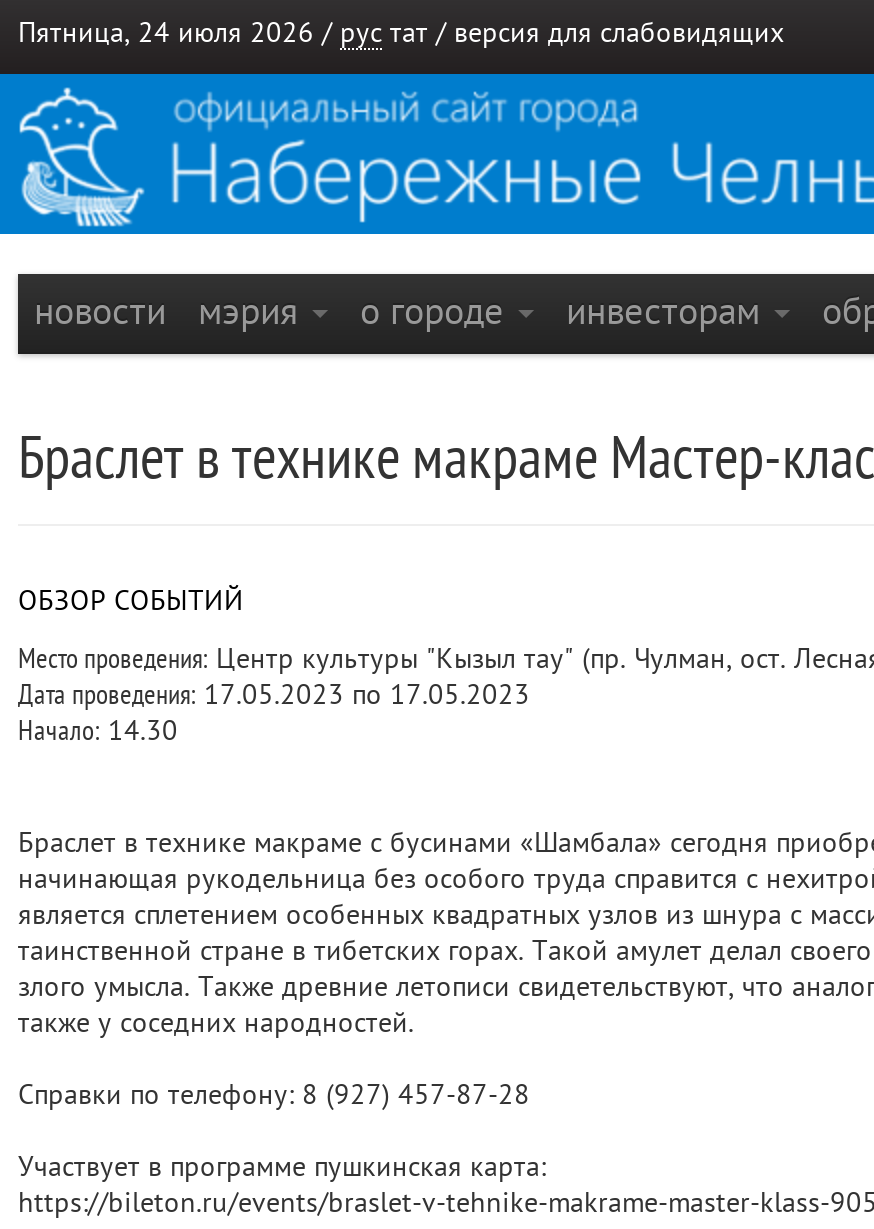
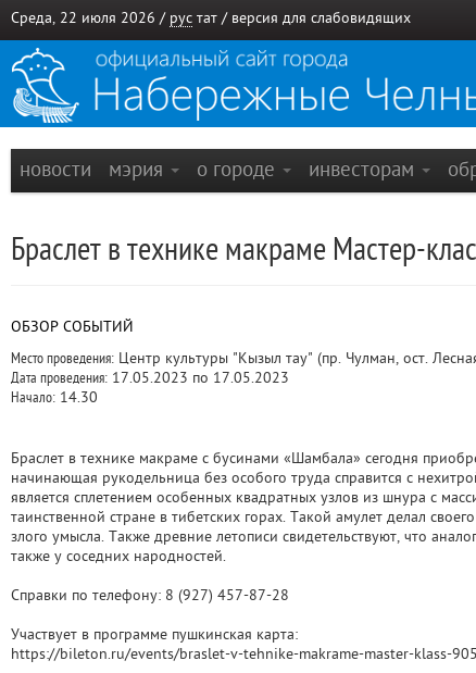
[18,18,784,48] Пятница, 24 июля 2026 / рус тат / версия для слабовидящих -> [11,10,411,26] Среда, 22 июля 2026 / рус тат / версия для слабовидящих

